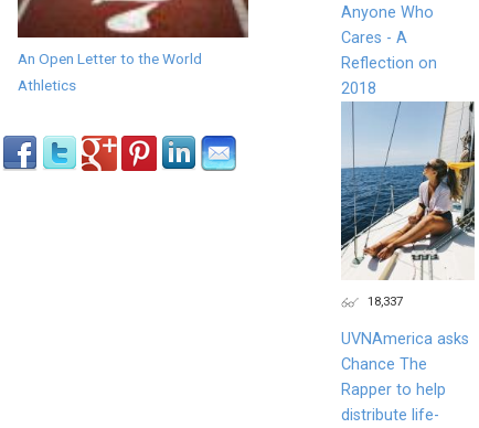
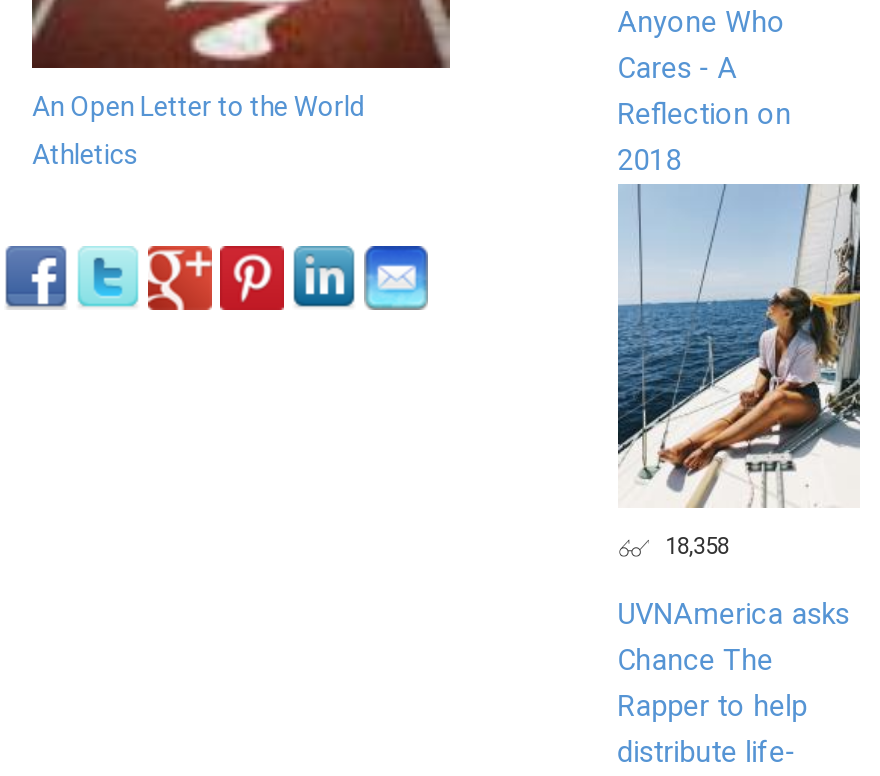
[367,293,403,309] 18,337 -> [665,531,729,559] 18,358

